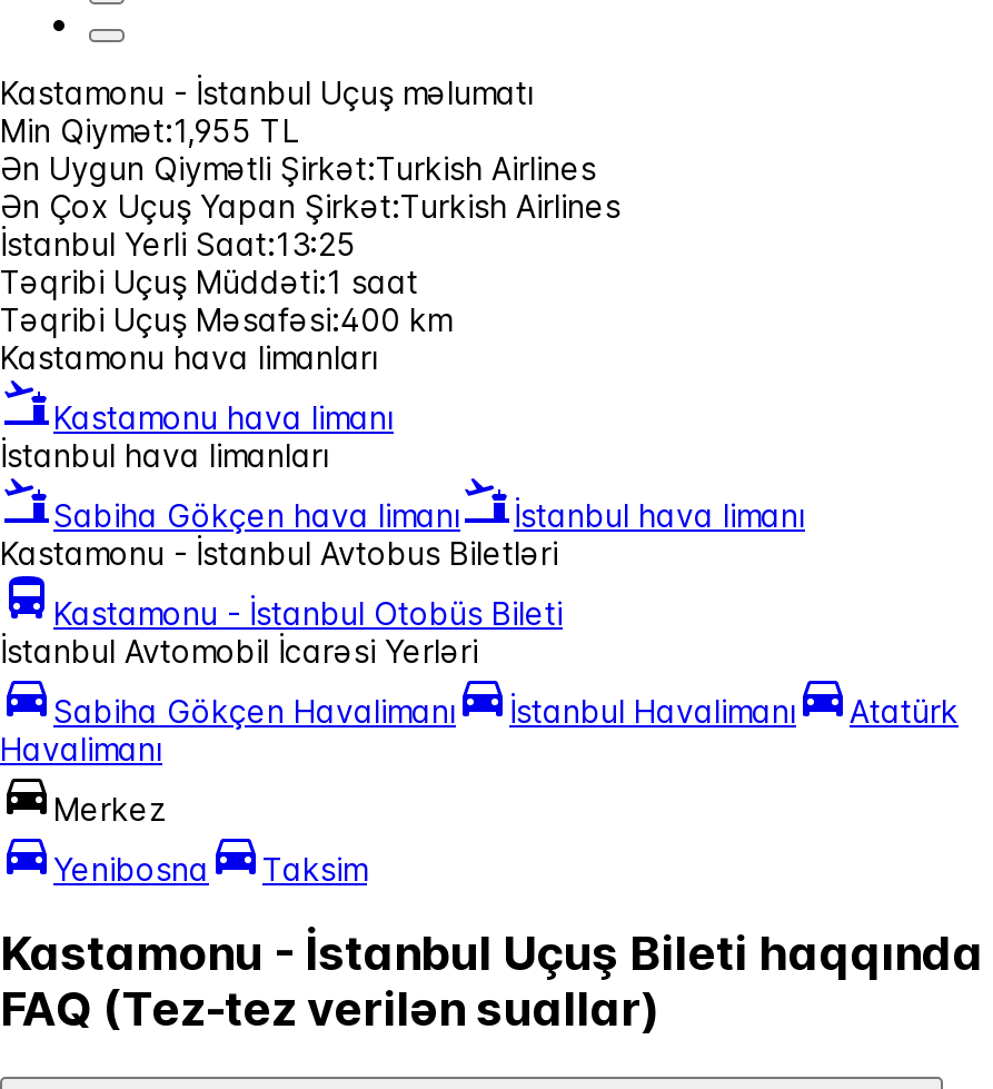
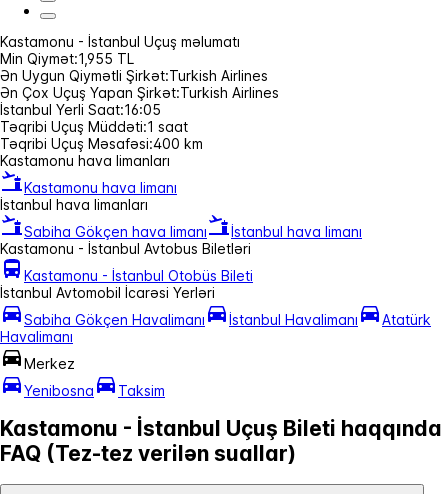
[0,224,356,262] İstanbul Yerli Saat:13:25 -> [0,101,161,118] İstanbul Yerli Saat:16:05

